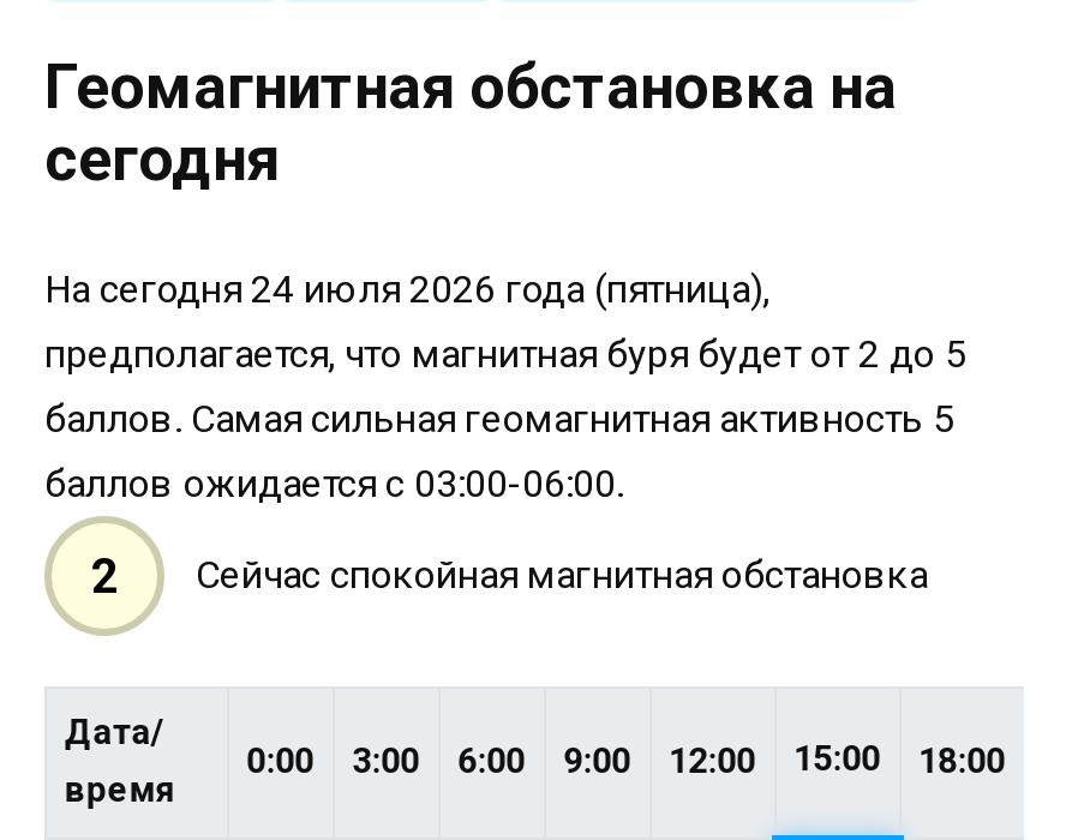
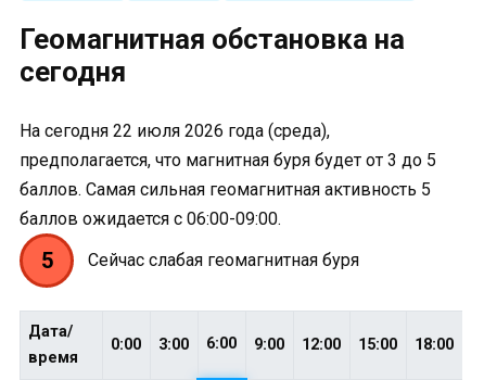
[44,265,769,311] На сегодня 24 июля 2026 года (пятница), -> [20,120,330,141] На сегодня 22 июля 2026 года (среда),
[44,330,966,376] предполагается, что магнитная буря будет от 2 до 5 -> [20,149,436,170] предполагается, что магнитная буря будет от 3 до 5
[44,460,623,505] баллов ожидается с 03:00-06:00. -> [20,208,281,229] баллов ожидается с 06:00-09:00.
[91,546,118,604] 2 -> [41,247,53,273] 5
[196,552,928,598] Сейчас спокойная магнитная обстановка -> [88,250,359,270] Сейчас слабая геомагнитная буря

